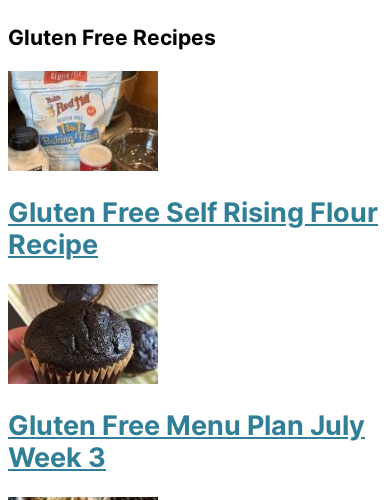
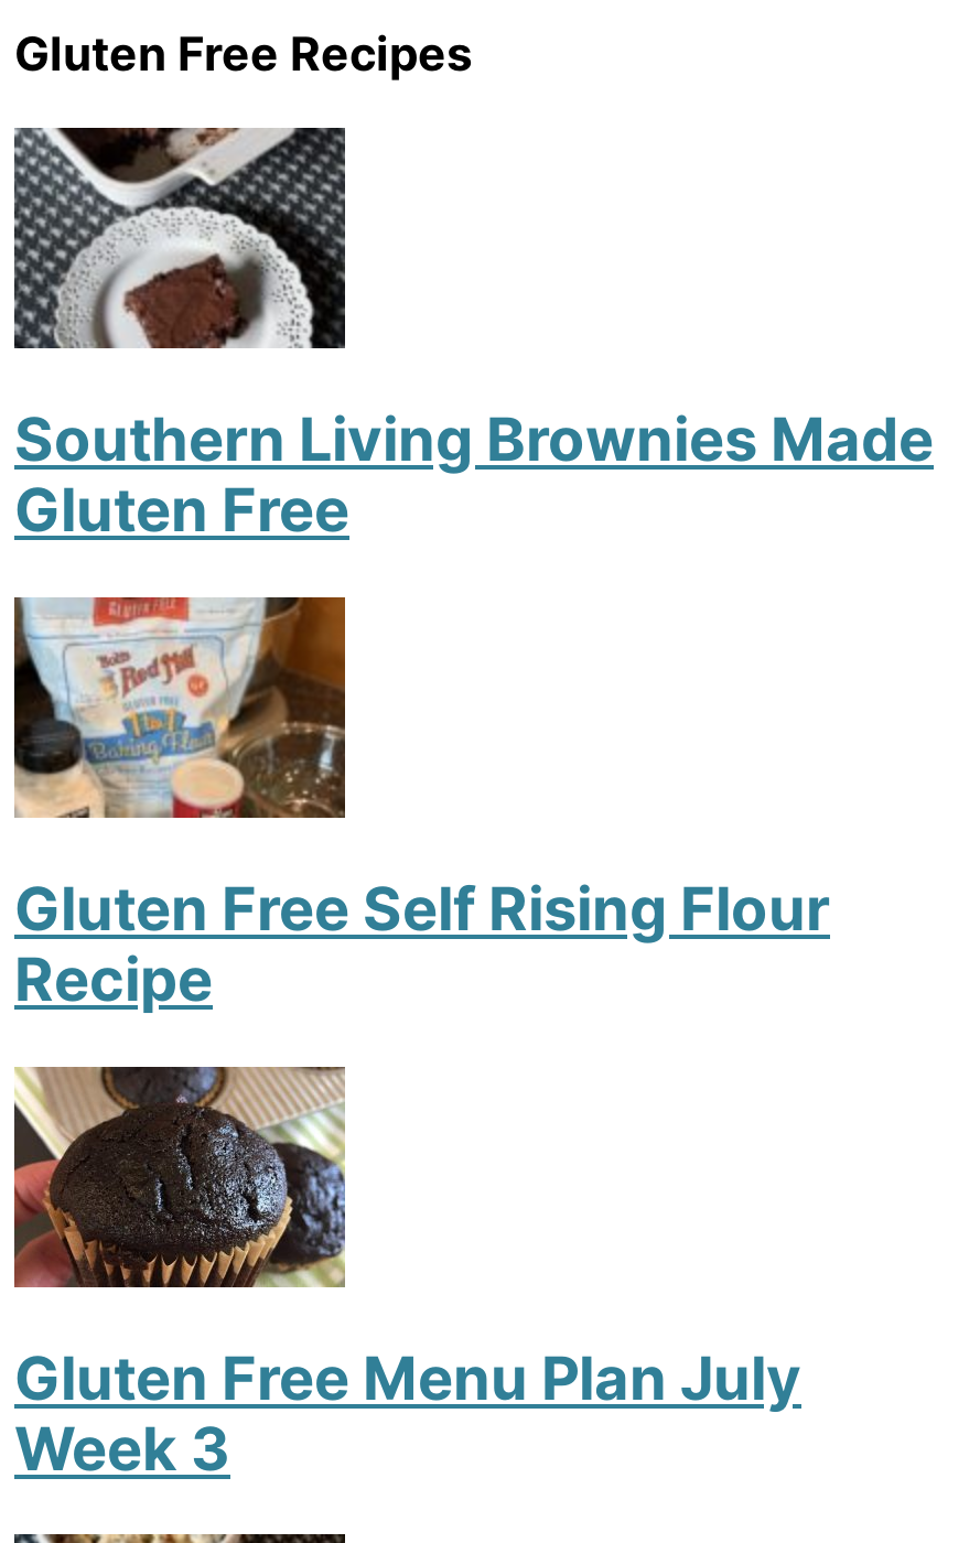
none -> [12,126,934,547] [image] | Southern Living Brownies Made | Gluten Free

